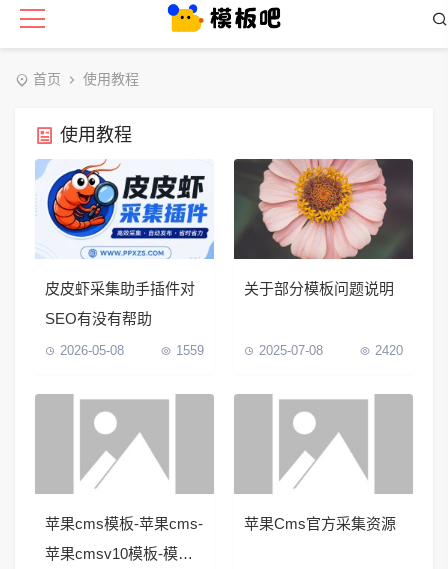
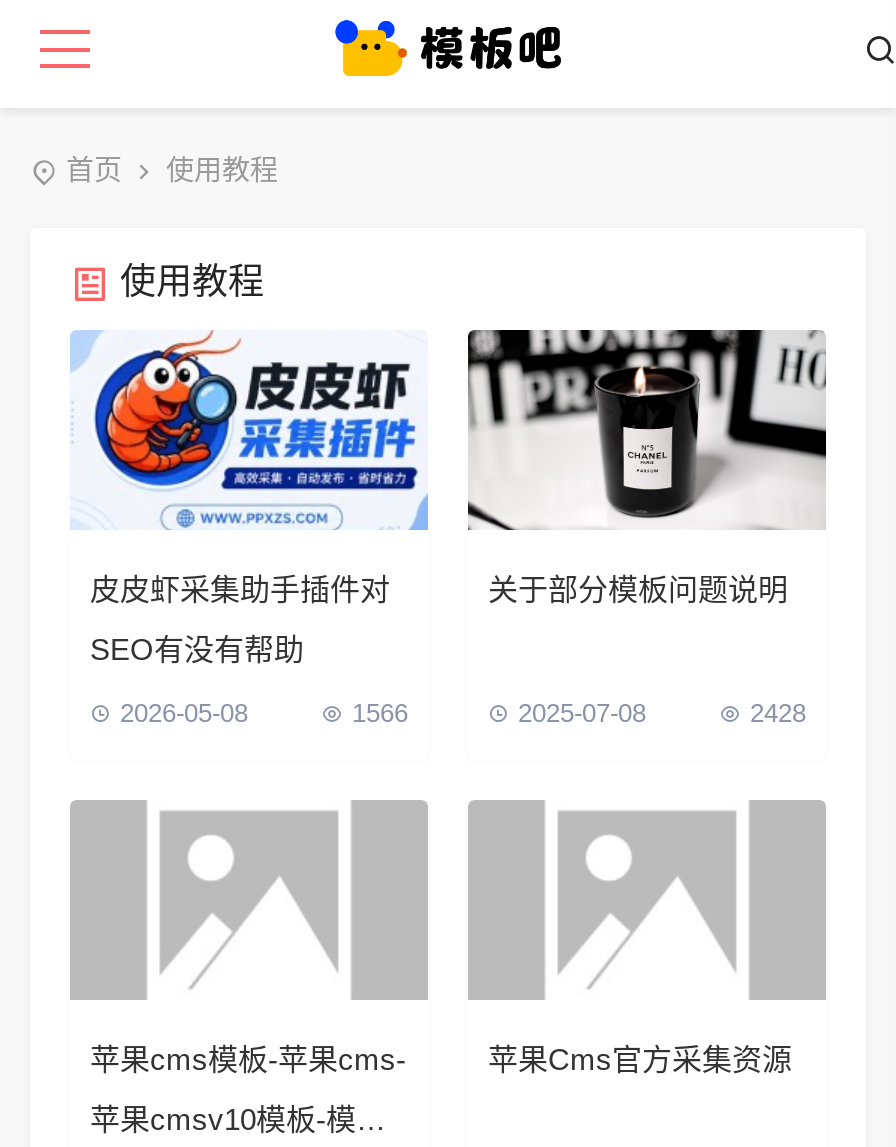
[233,158,414,260] [image] -> [468,328,826,530] [image]
[176,343,204,358] 1559 -> [352,698,408,728] 1566
[375,343,403,358] 2420 -> [750,698,806,728] 2428

